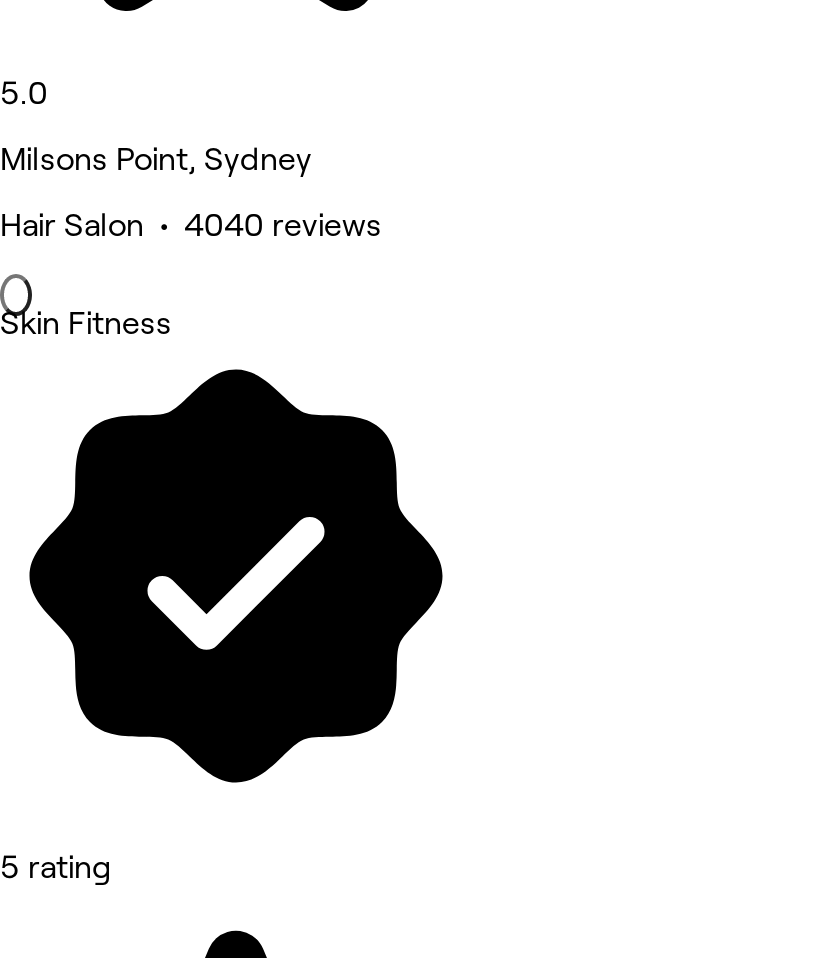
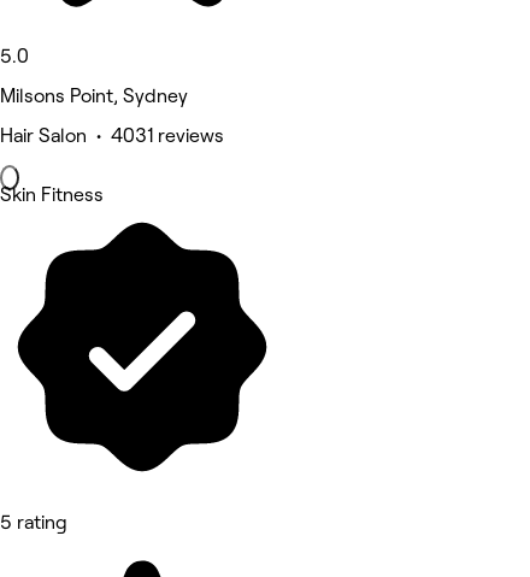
[0,209,382,243] Hair Salon • 4040 reviews -> [0,126,224,146] Hair Salon • 4031 reviews

